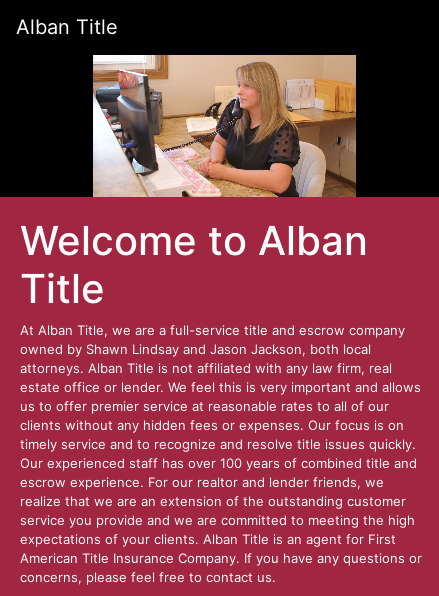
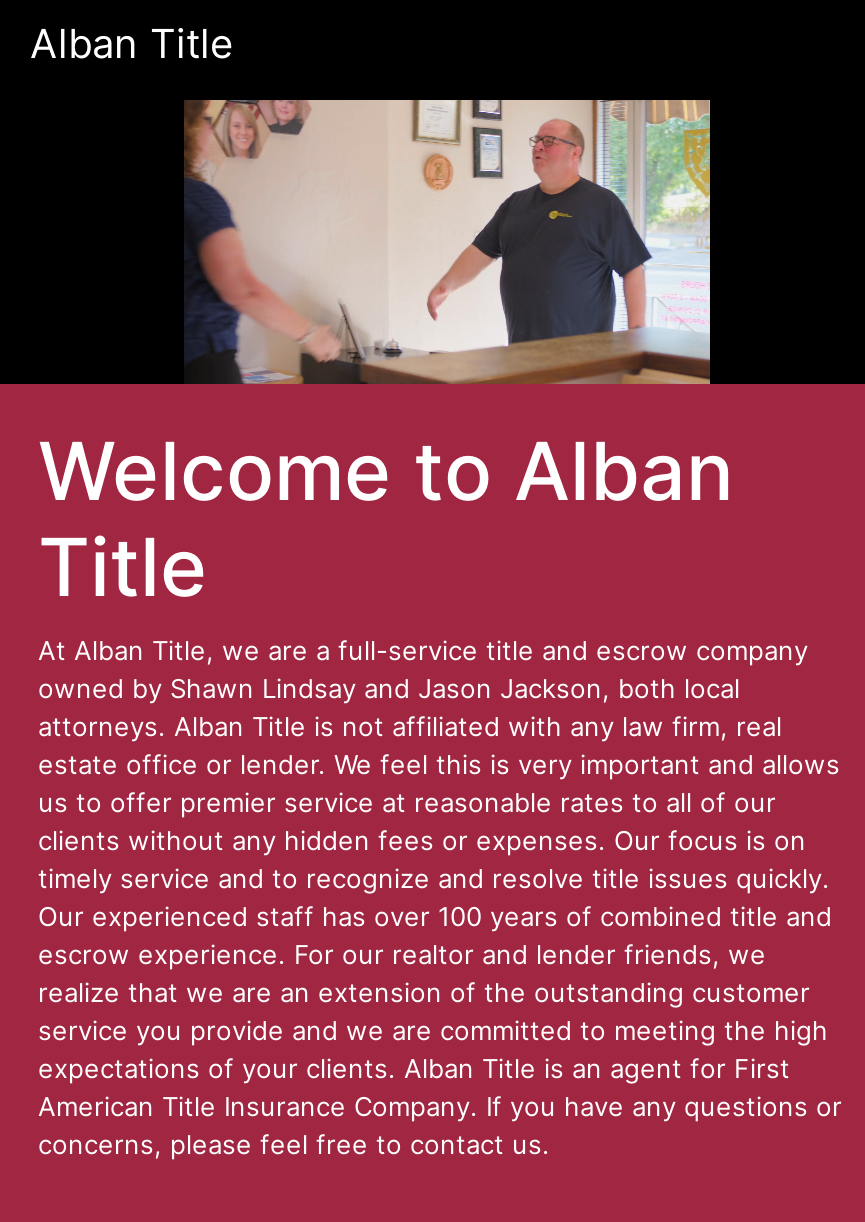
[92,54,357,198] [image] -> [184,98,712,386] [image]

